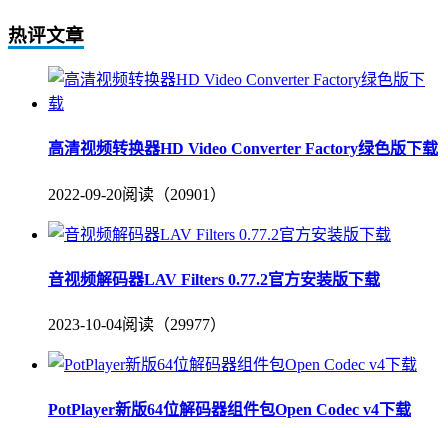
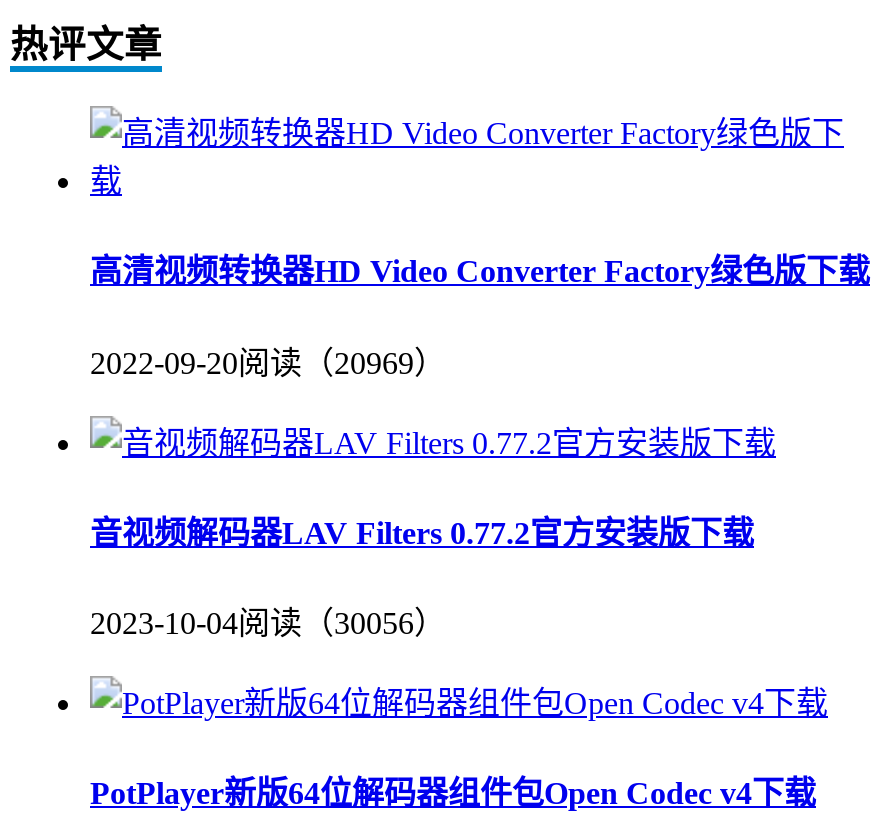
[48,186,226,203] 2022-09-20阅读（20901） -> [90,345,446,379] 2022-09-20阅读（20969）
[48,316,226,333] 2023-10-04阅读（29977） -> [90,606,446,640] 2023-10-04阅读（30056）

